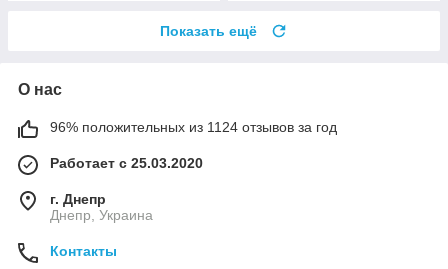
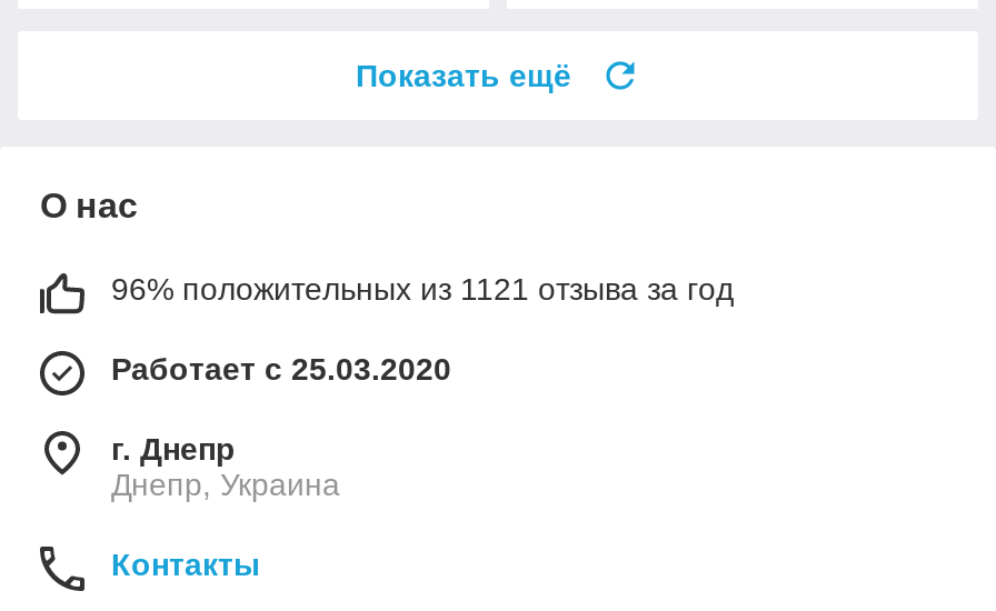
[50,119,337,135] 96% положительных из 1124 отзывов за год -> [111,270,734,306] 96% положительных из 1121 отзыва за год

